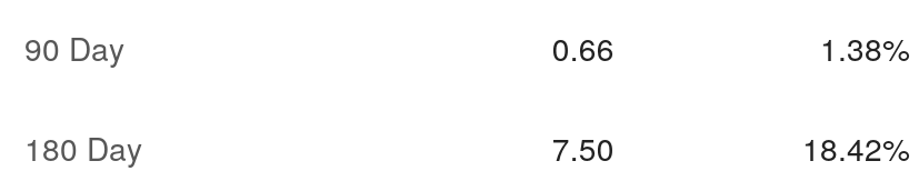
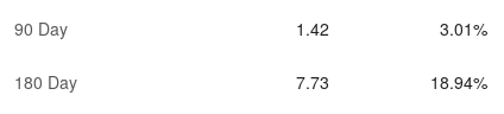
[552,26,614,70] 0.66 -> [296,17,330,40] 1.42
[820,26,909,70] 1.38% -> [440,17,487,40] 3.01%
[552,125,614,170] 7.50 -> [296,70,330,94] 7.73
[802,125,909,170] 18.42% -> [430,70,487,94] 18.94%

